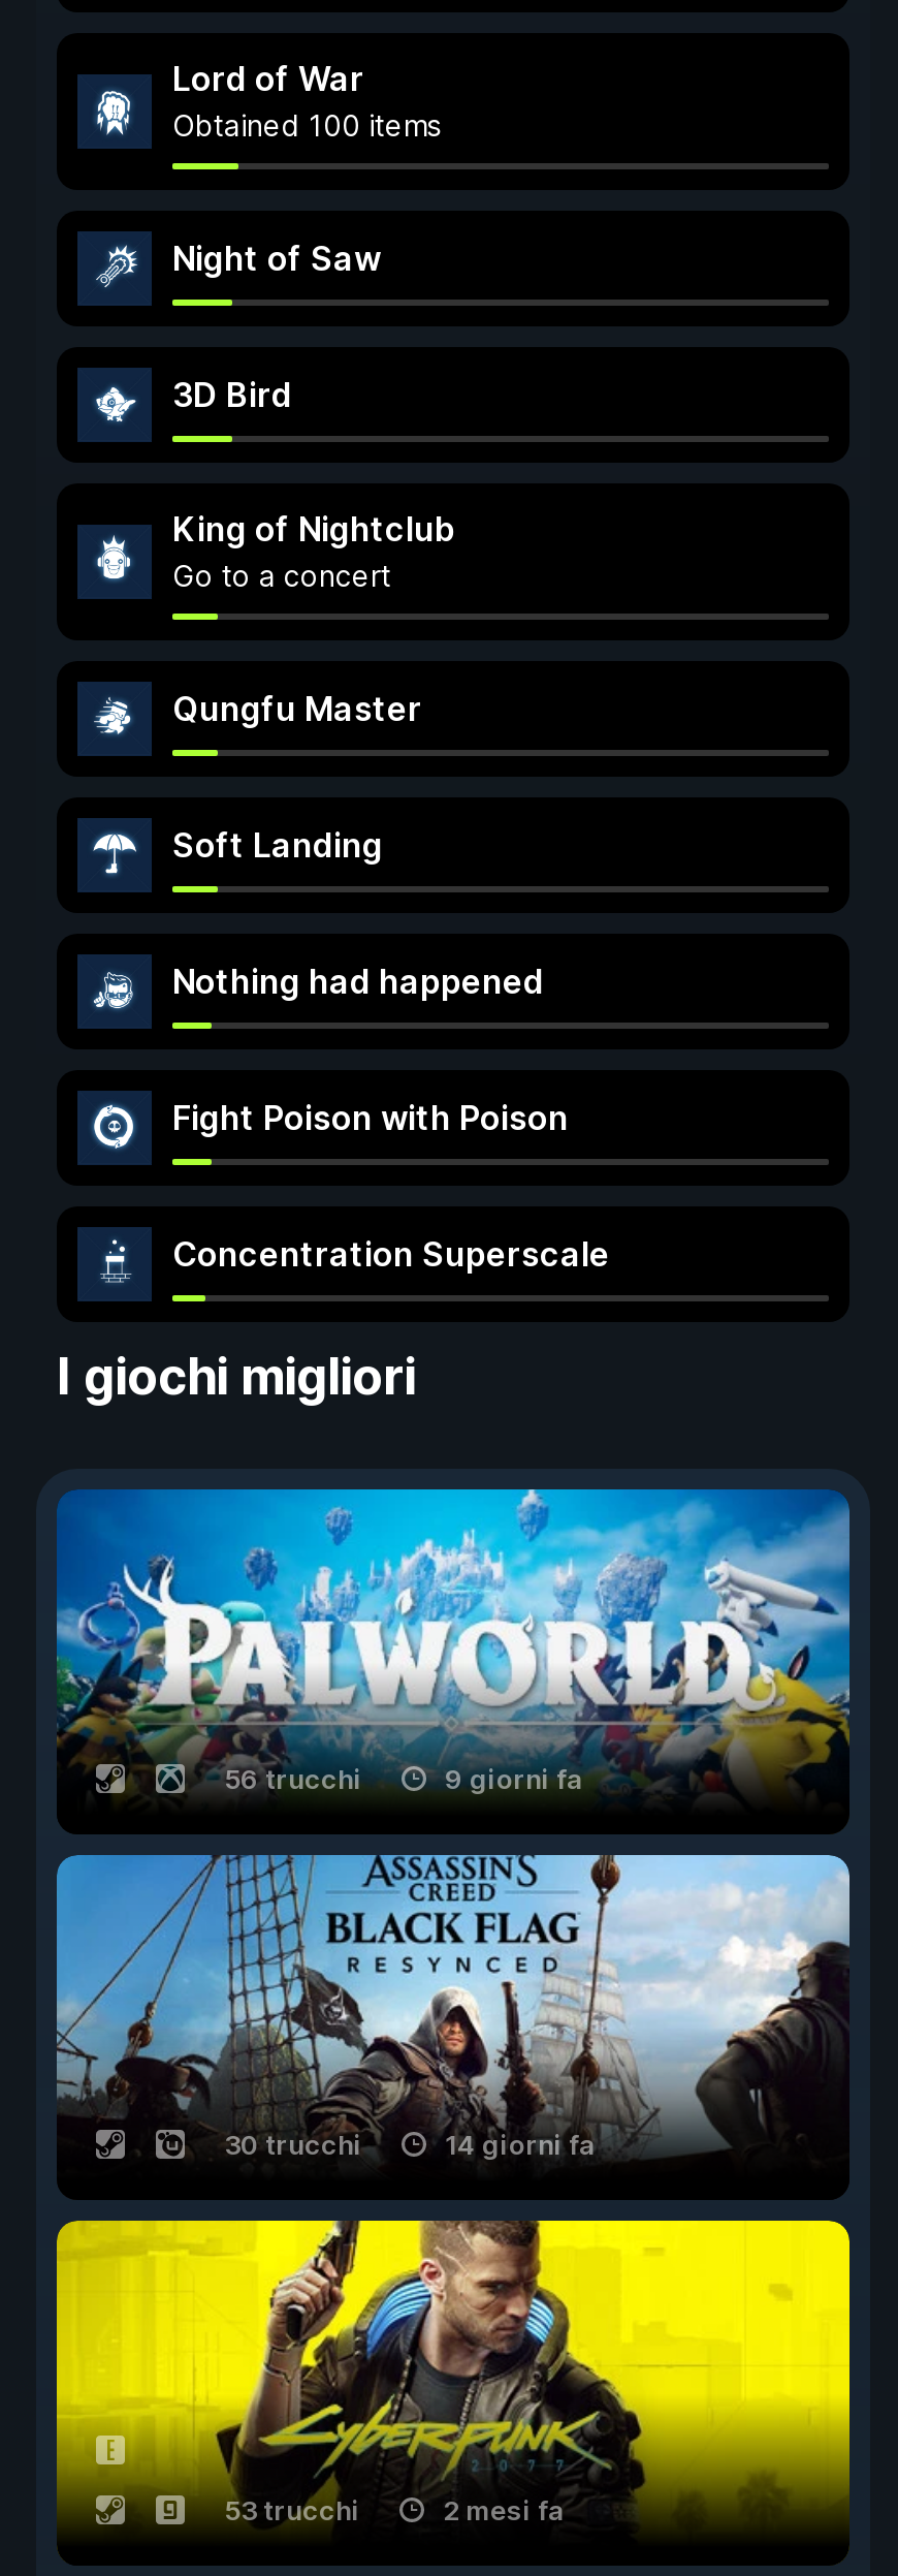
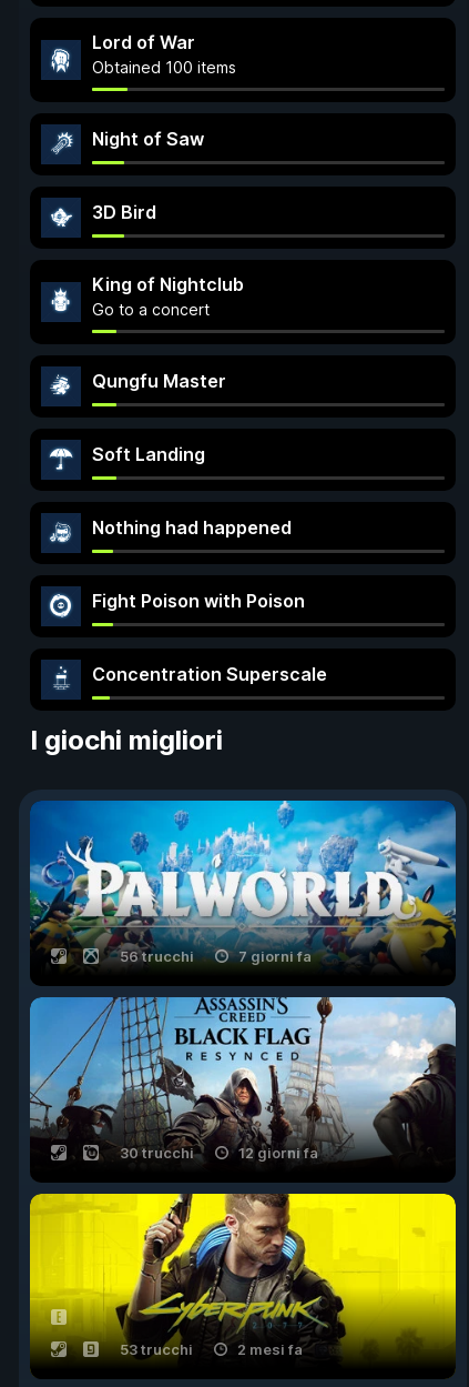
[445,1762,583,1795] 9 giorni fa -> [238,947,312,965] 7 giorni fa
[445,2128,596,2161] 14 giorni fa -> [238,1144,318,1162] 12 giorni fa

